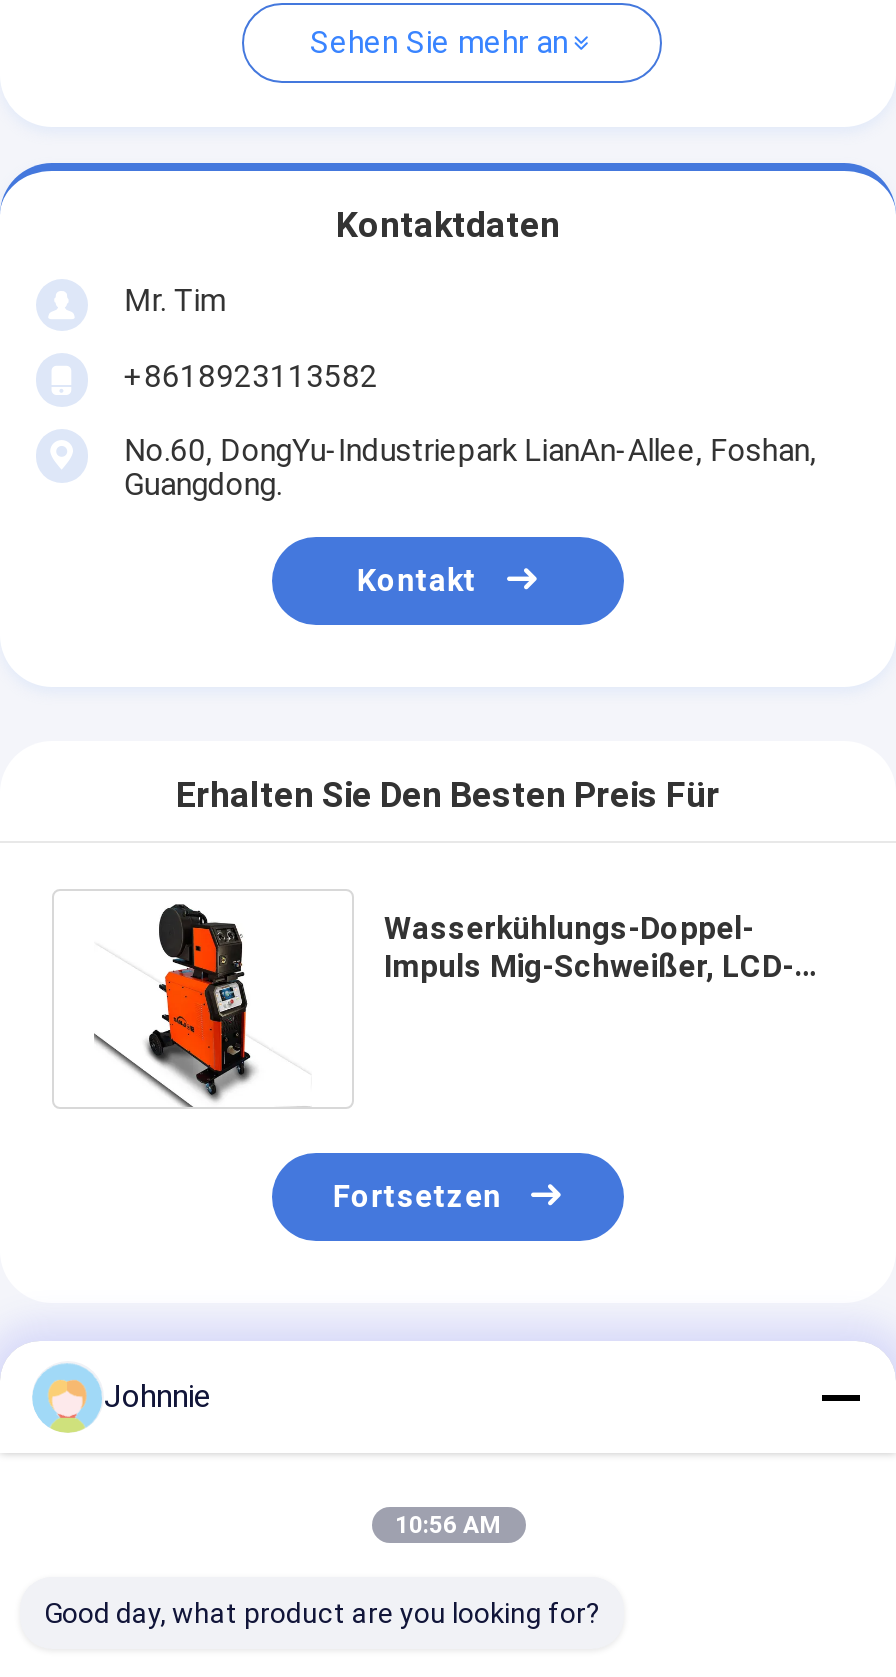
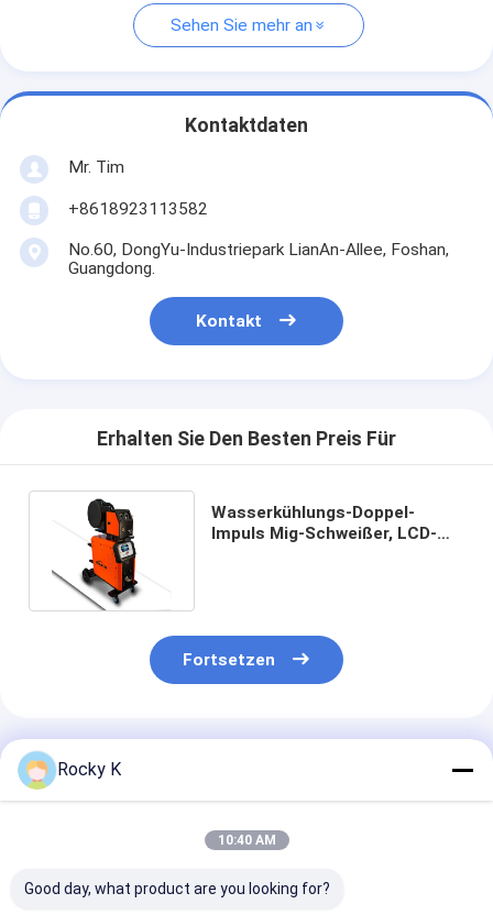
[104,1377,212,1415] Johnnie -> [57,759,121,780] Rocky K
[395,1511,501,1539] 10:56 AM -> [217,833,276,848] 10:40 AM

